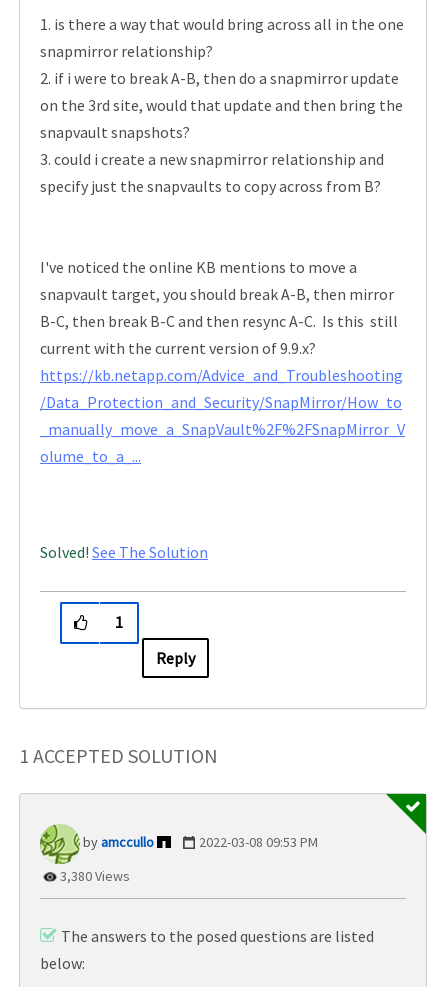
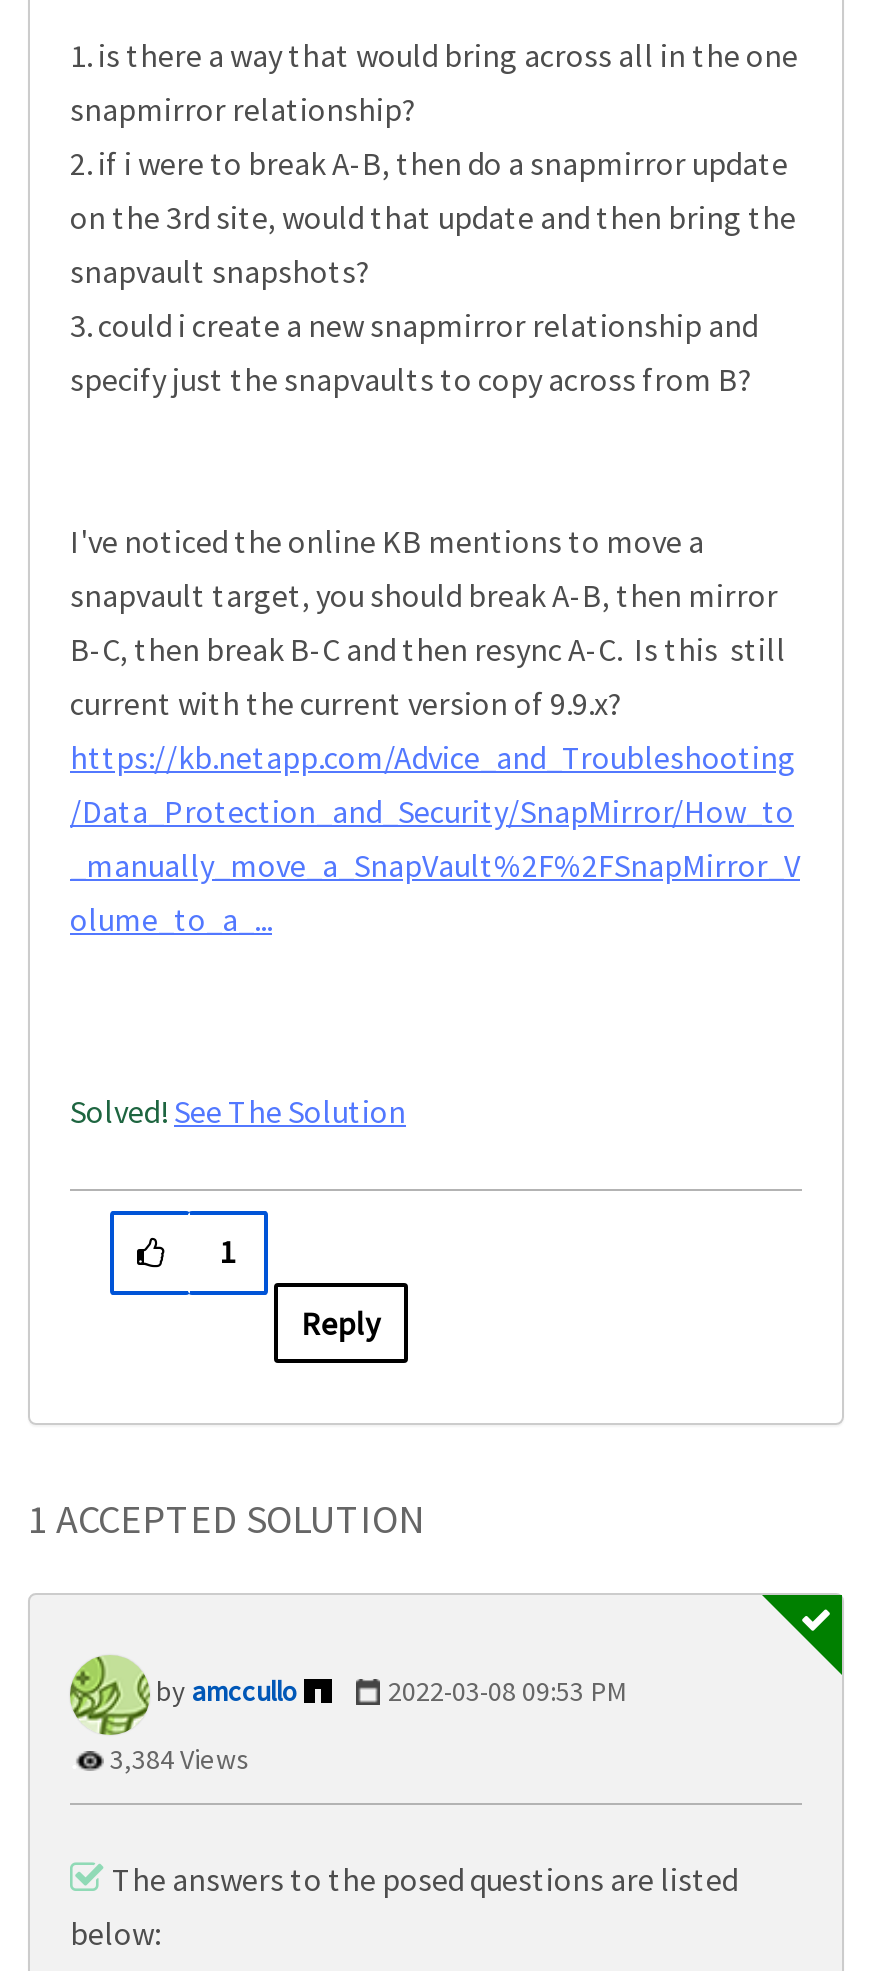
[57,867,130,885] 3,380 Views -> [104,1740,250,1776] 3,384 Views

